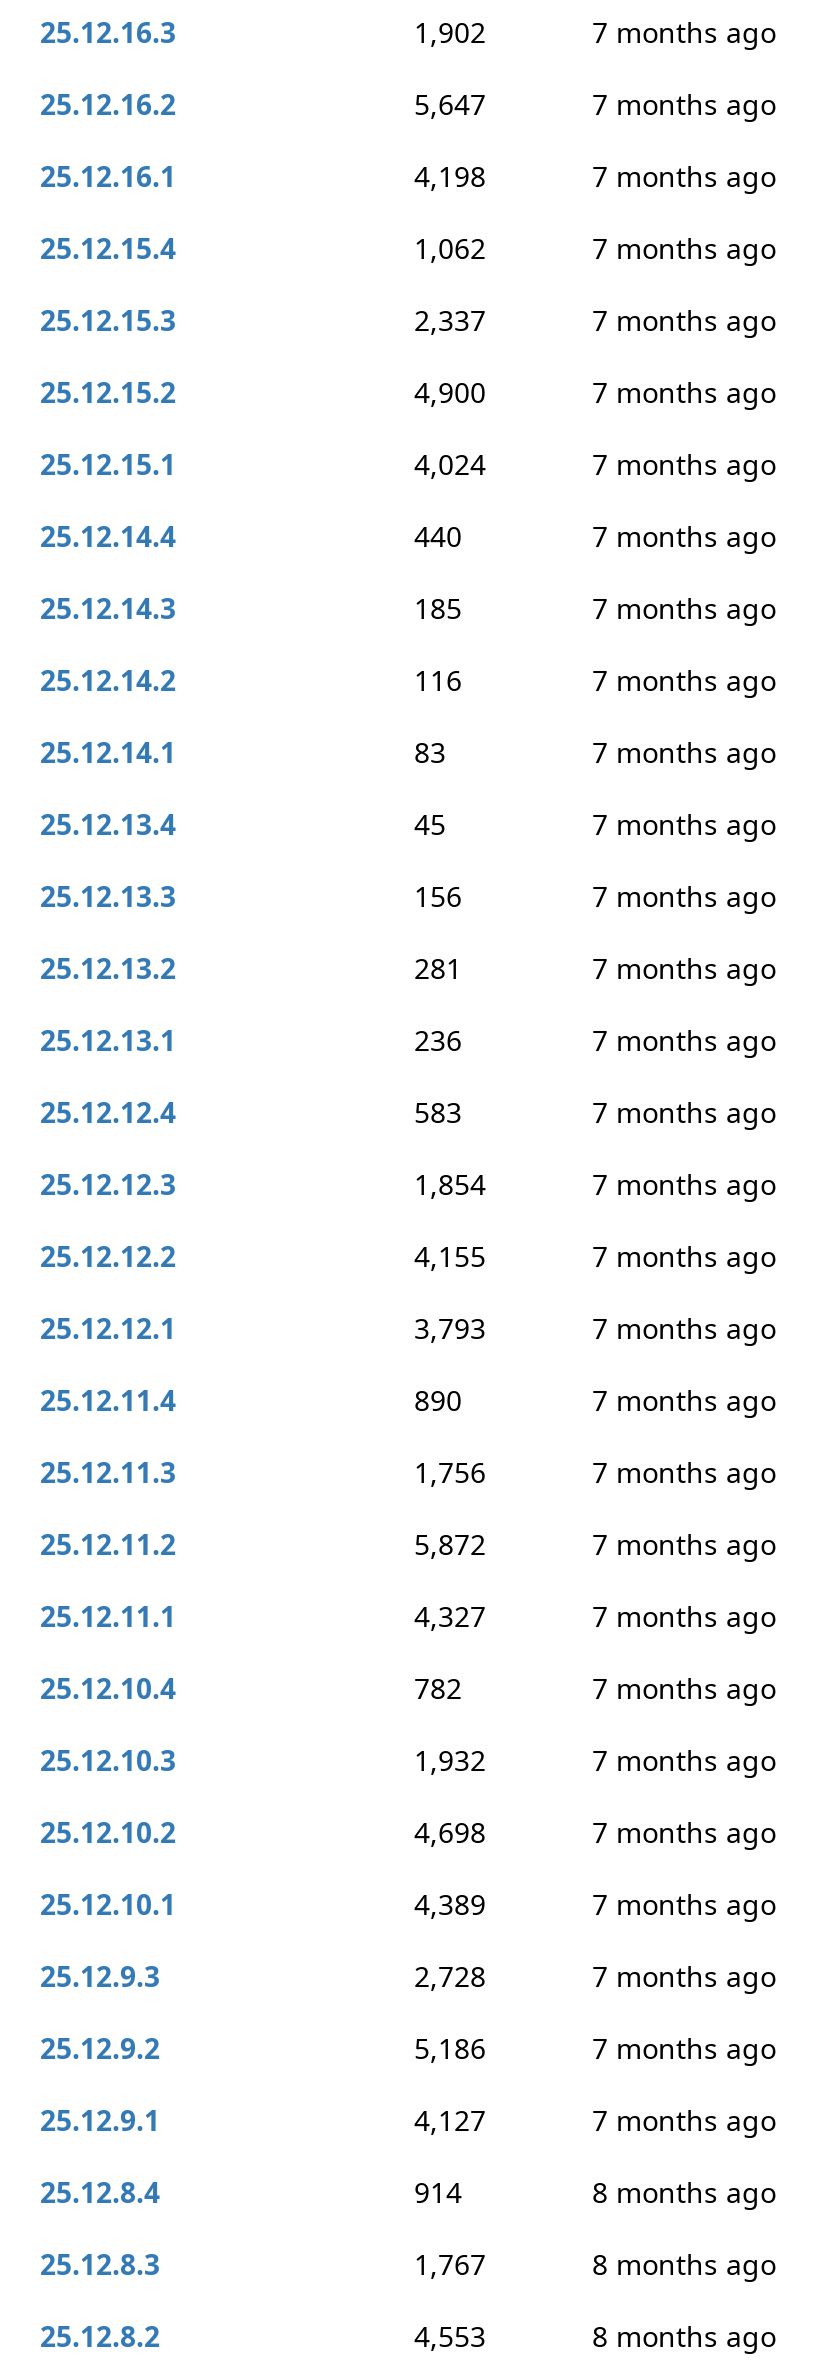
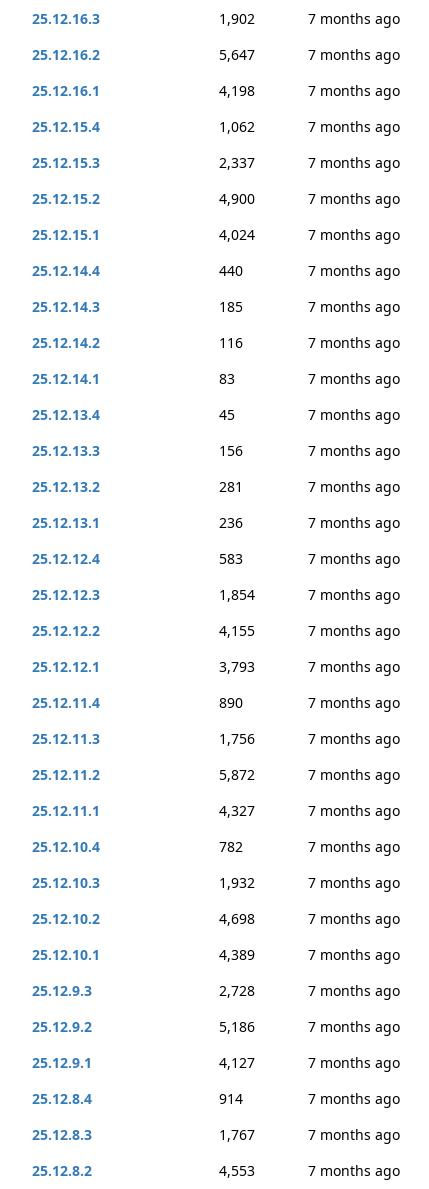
[592,2173,776,2211] 8 months ago -> [308,1089,400,1108] 7 months ago
[592,2245,776,2283] 8 months ago -> [308,1125,400,1144] 7 months ago
[592,2317,776,2355] 8 months ago -> [308,1161,400,1180] 7 months ago

